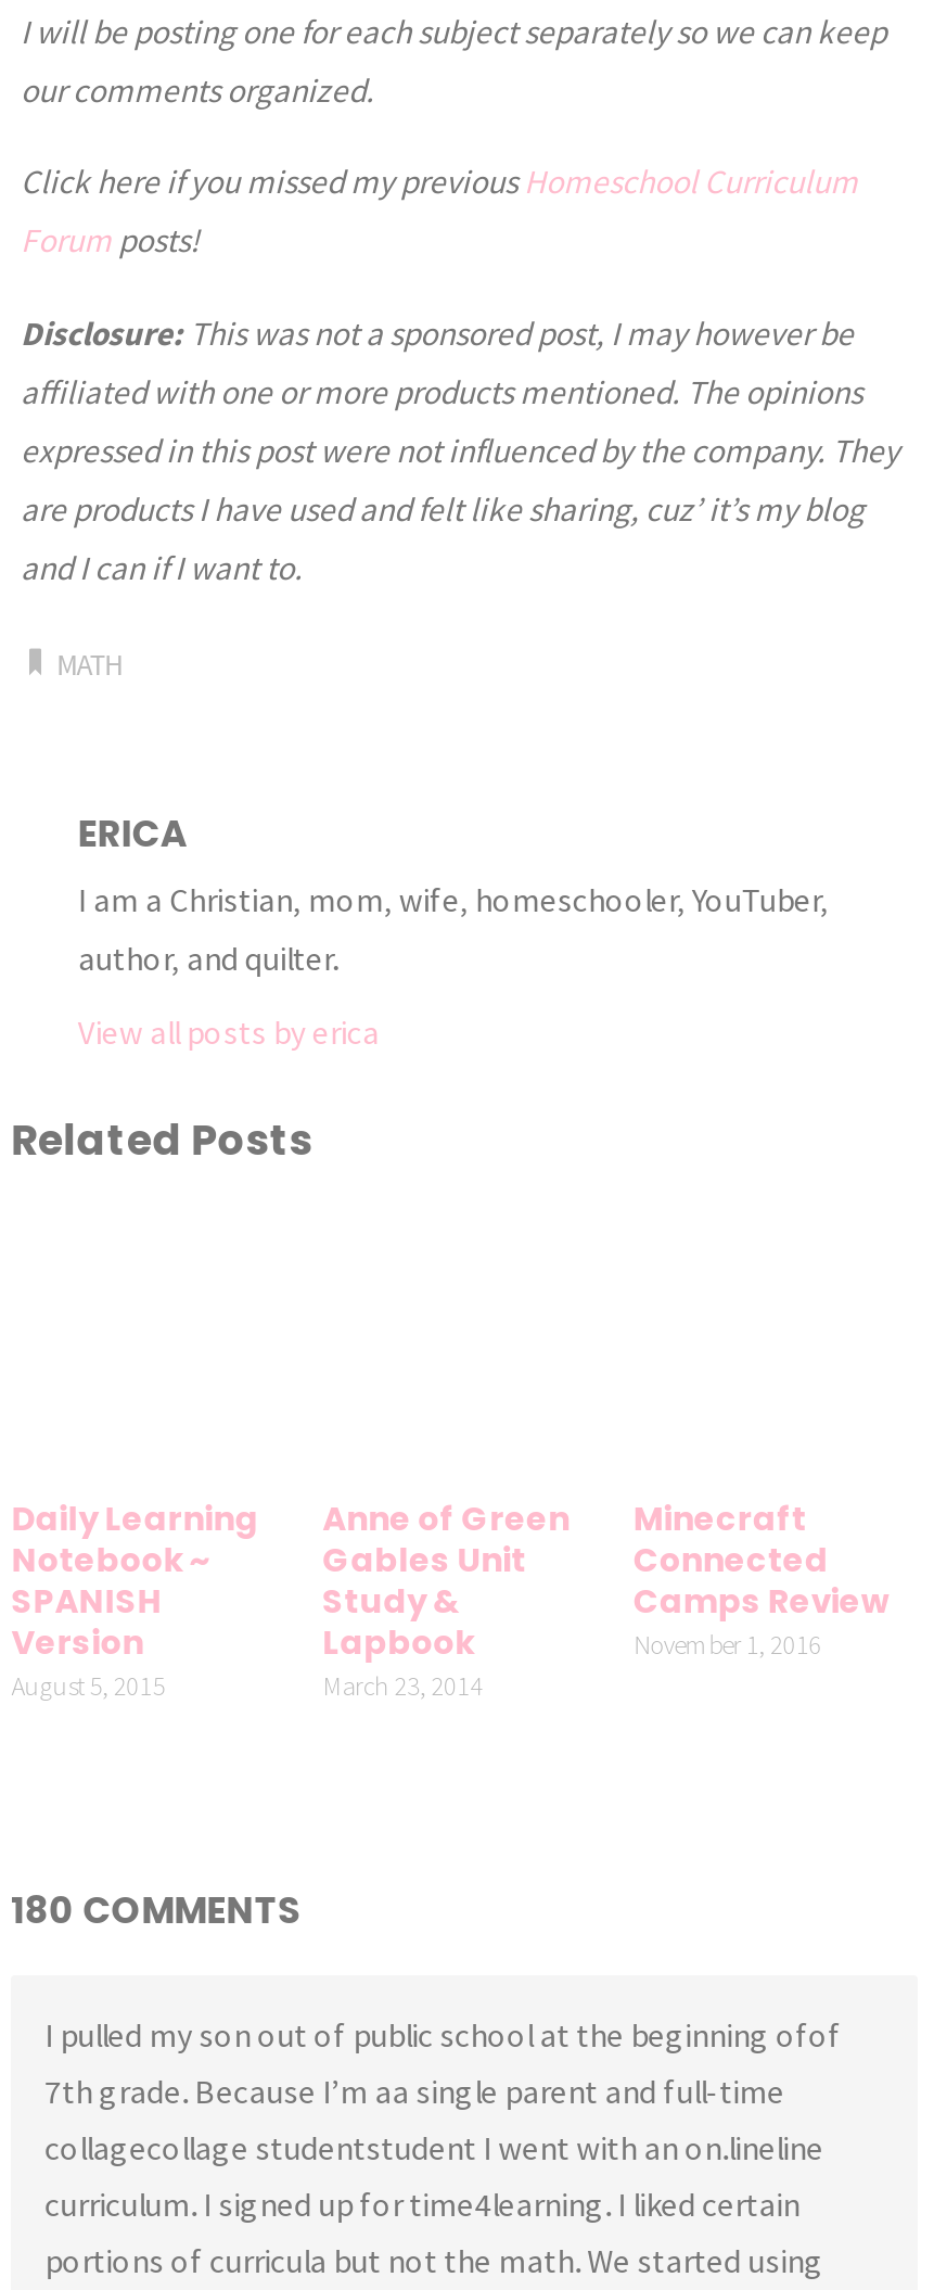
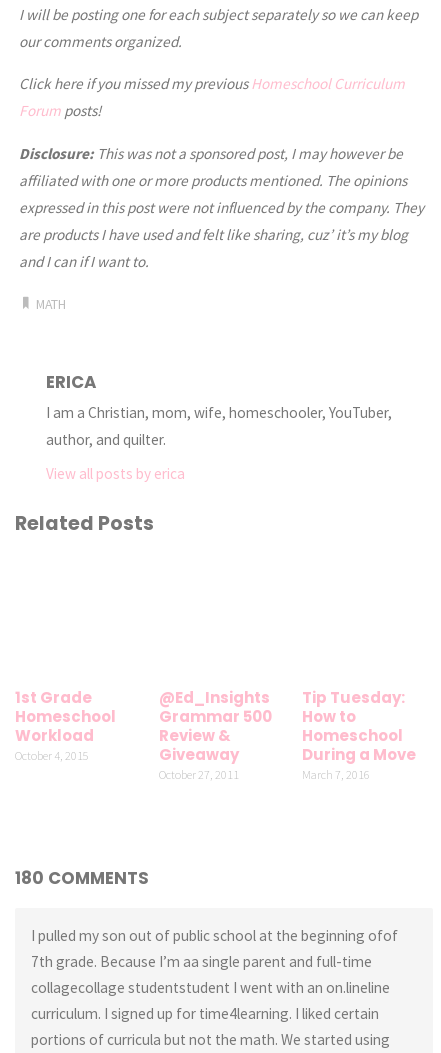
[11,1496,259,1703] Daily Learning | Notebook ~ | SPANISH | Version | August 5, 2015 -> [15,687,116,763] 1st Grade | Homeschool | Workload | October 4, 2015
[322,1496,570,1703] Anne of Green | Gables Unit | Study & | Lapbook | March 23, 2014 -> [159,687,272,782] @Ed_Insights | Grammar 500 | Review & | Giveaway | October 27, 2011
[633,1496,889,1661] Minecraft | Connected | Camps Review | November 1, 2016 -> [302,687,416,782] Tip Tuesday: | How to | Homeschool | During a Move | March 7, 2016

